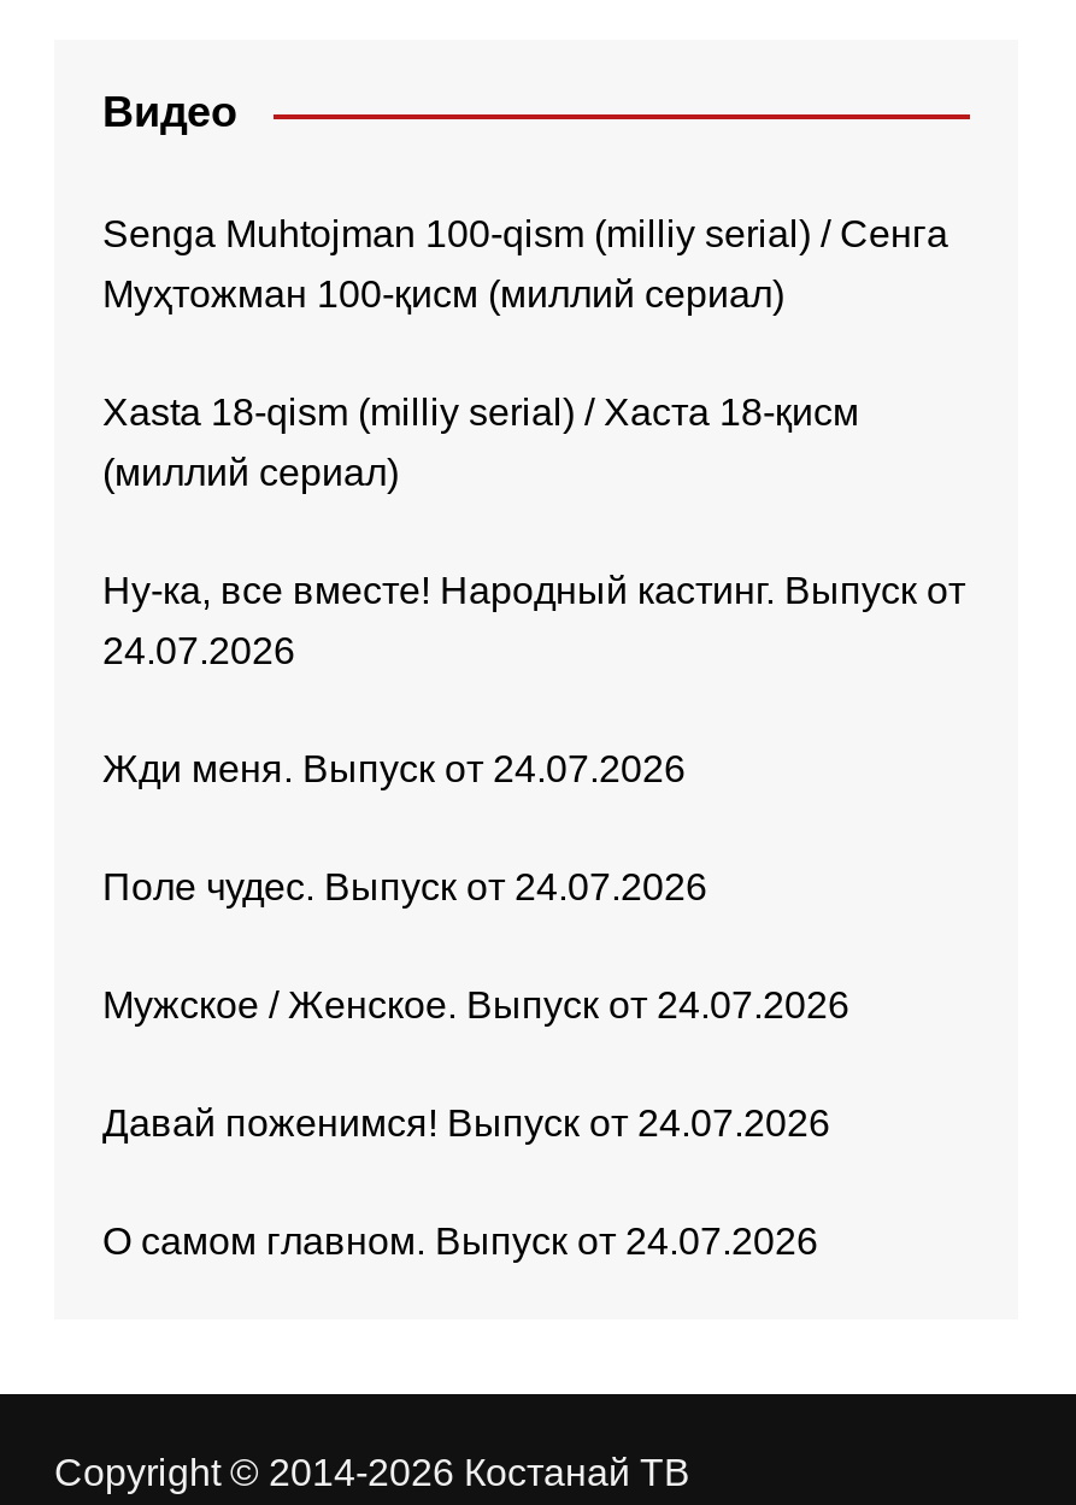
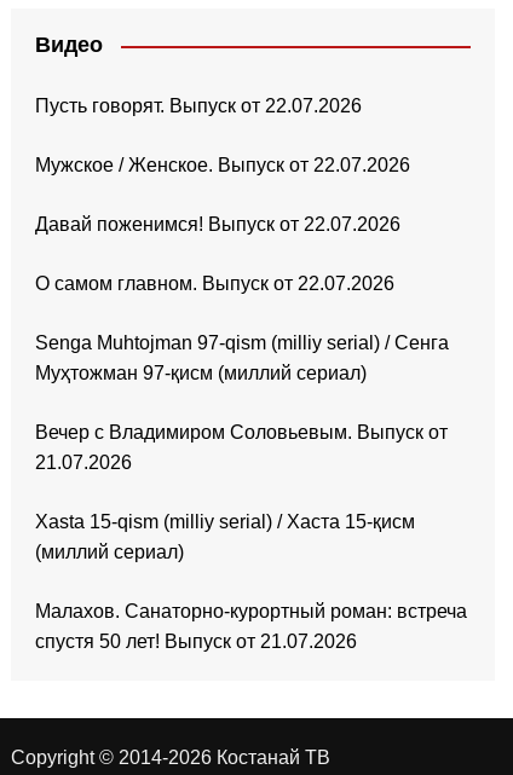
[102,214,948,433] Senga Muhtojman 100-qism (milliy serial) / Сенга | Муҳтожман 100-қисм (миллий сериал) | Xasta 18-qism (milliy serial) / Хаста 18-қисм -> [35,96,449,532] Пусть говорят. Выпуск от 22.07.2026 | Мужское / Женское. Выпуск от 22.07.2026 | Давай поженимся! Выпуск от 22.07.2026 | О самом главном. Выпуск от 22.07.2026 | Senga Muhtojman 97-qism (milliy serial) / Сенга | Муҳтожман 97-қисм (миллий сериал) | Вечер с Владимиром Соловьевым. Выпуск от | 21.07.2026 | Xasta 15-qism (milliy serial) / Хаста 15-қисм
moved [102,452,399,493] -> [35,542,184,562]: (миллий сериал)
[102,570,965,1262] Ну-ка, все вместе! Народный кастинг. Выпуск от | 24.07.2026 | Жди меня. Выпуск от 24.07.2026 | Поле чудес. Выпуск от 24.07.2026 | Мужское / Женское. Выпуск от 24.07.2026 | Давай поженимся! Выпуск от 24.07.2026 | О самом главном. Выпуск от 24.07.2026 -> [35,601,467,652] Малахов. Санаторно-курортный роман: встреча | спустя 50 лет! Выпуск от 21.07.2026

